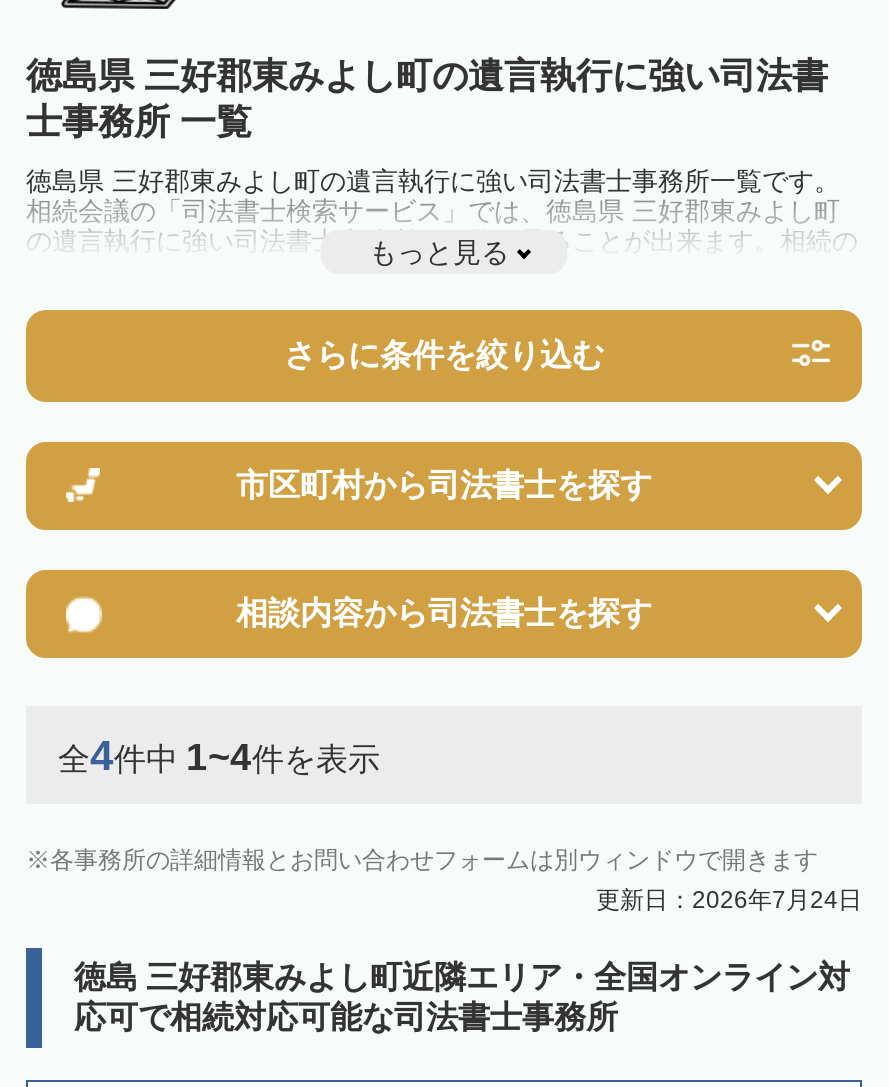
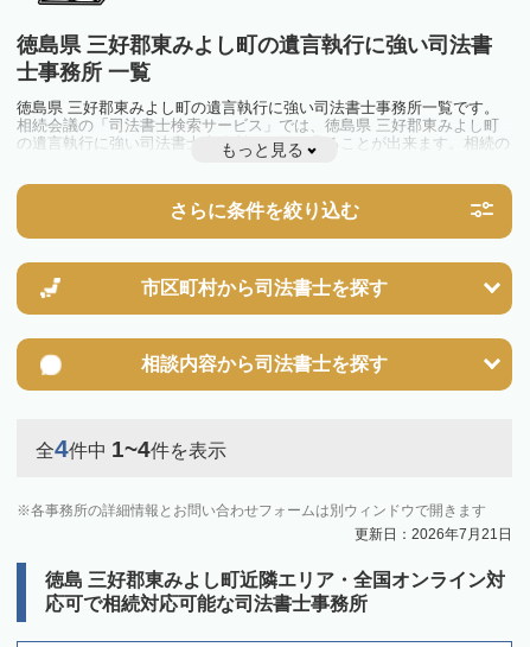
[596,886,862,914] 更新日：2026年7月24日 -> [355,526,512,543] 更新日：2026年7月21日

